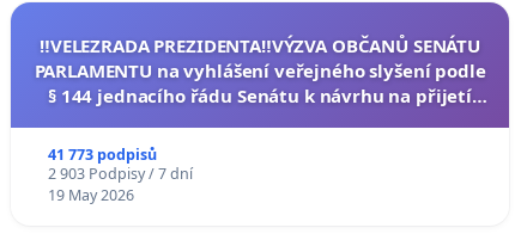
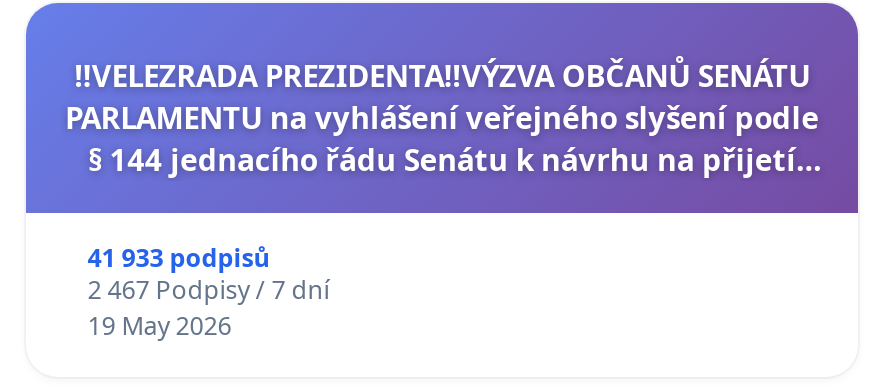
[48,144,157,164] 41 773 podpisů -> [88,241,270,275] 41 933 podpisů
[48,163,193,183] 2 903 Podpisy / 7 dní -> [88,273,330,307] 2 467 Podpisy / 7 dní

